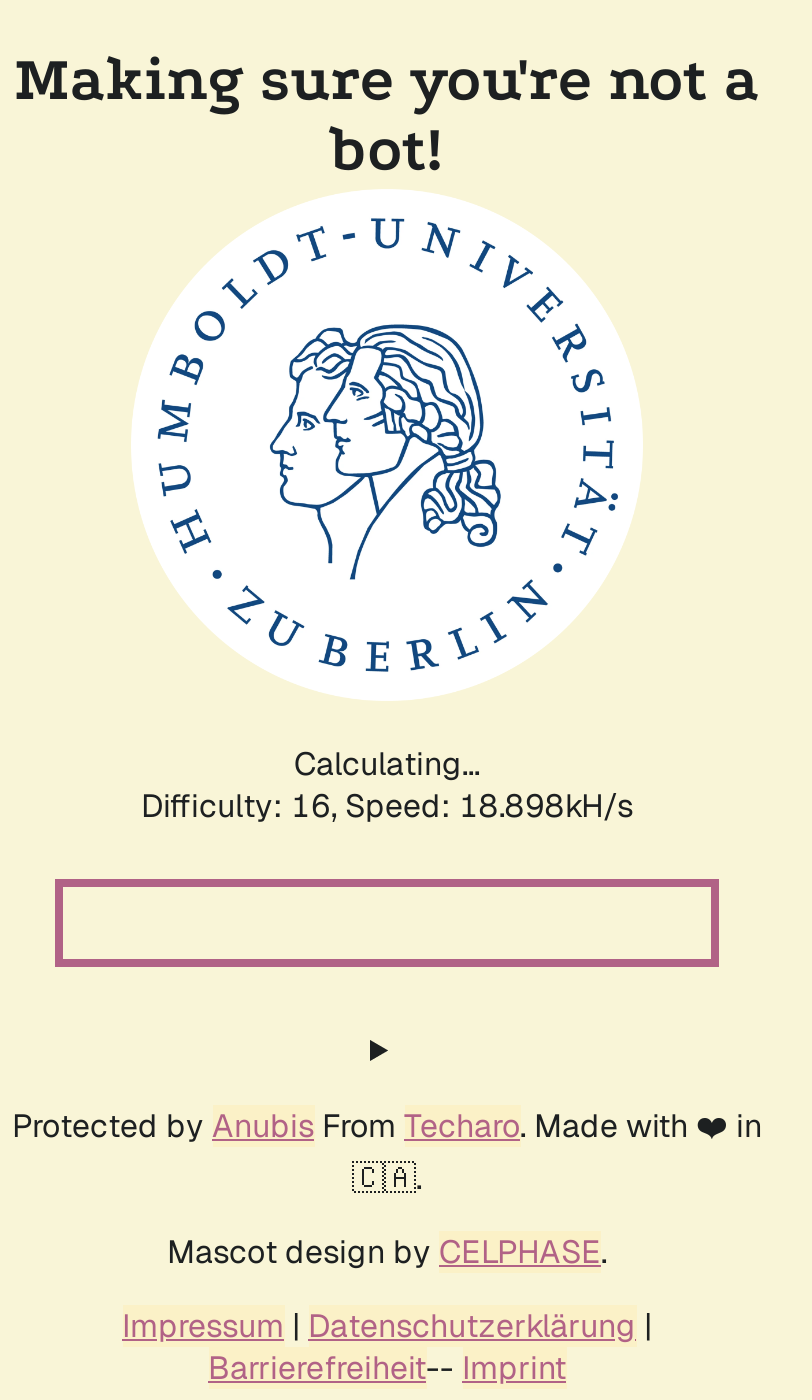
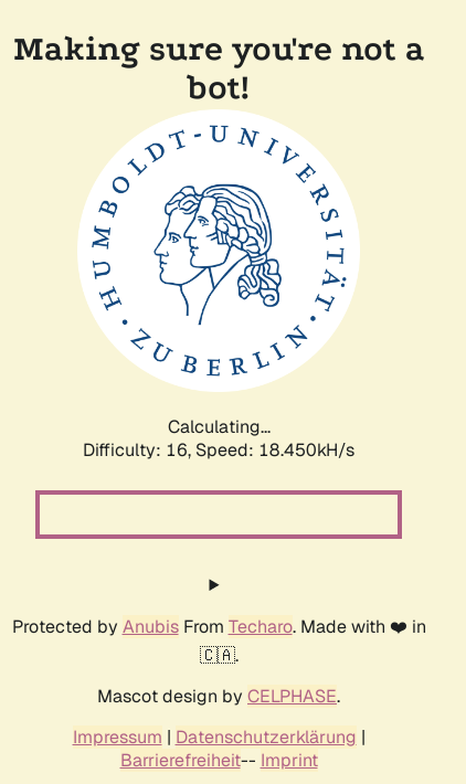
[141,785,633,827] Difficulty: 16, Speed: 18.898kH/s -> [83,438,354,462] Difficulty: 16, Speed: 18.450kH/s

